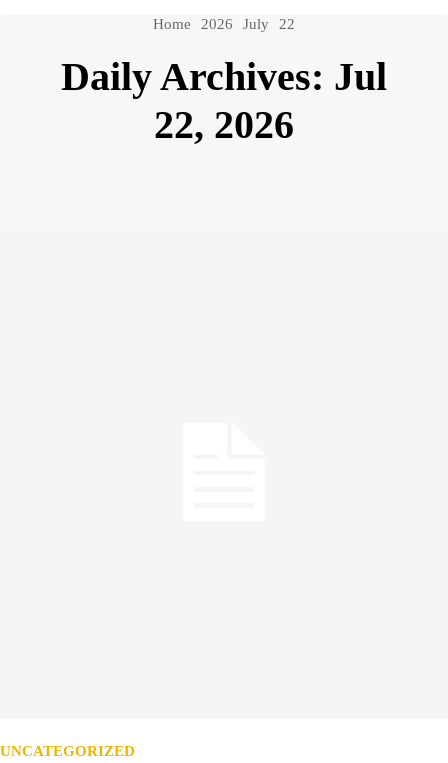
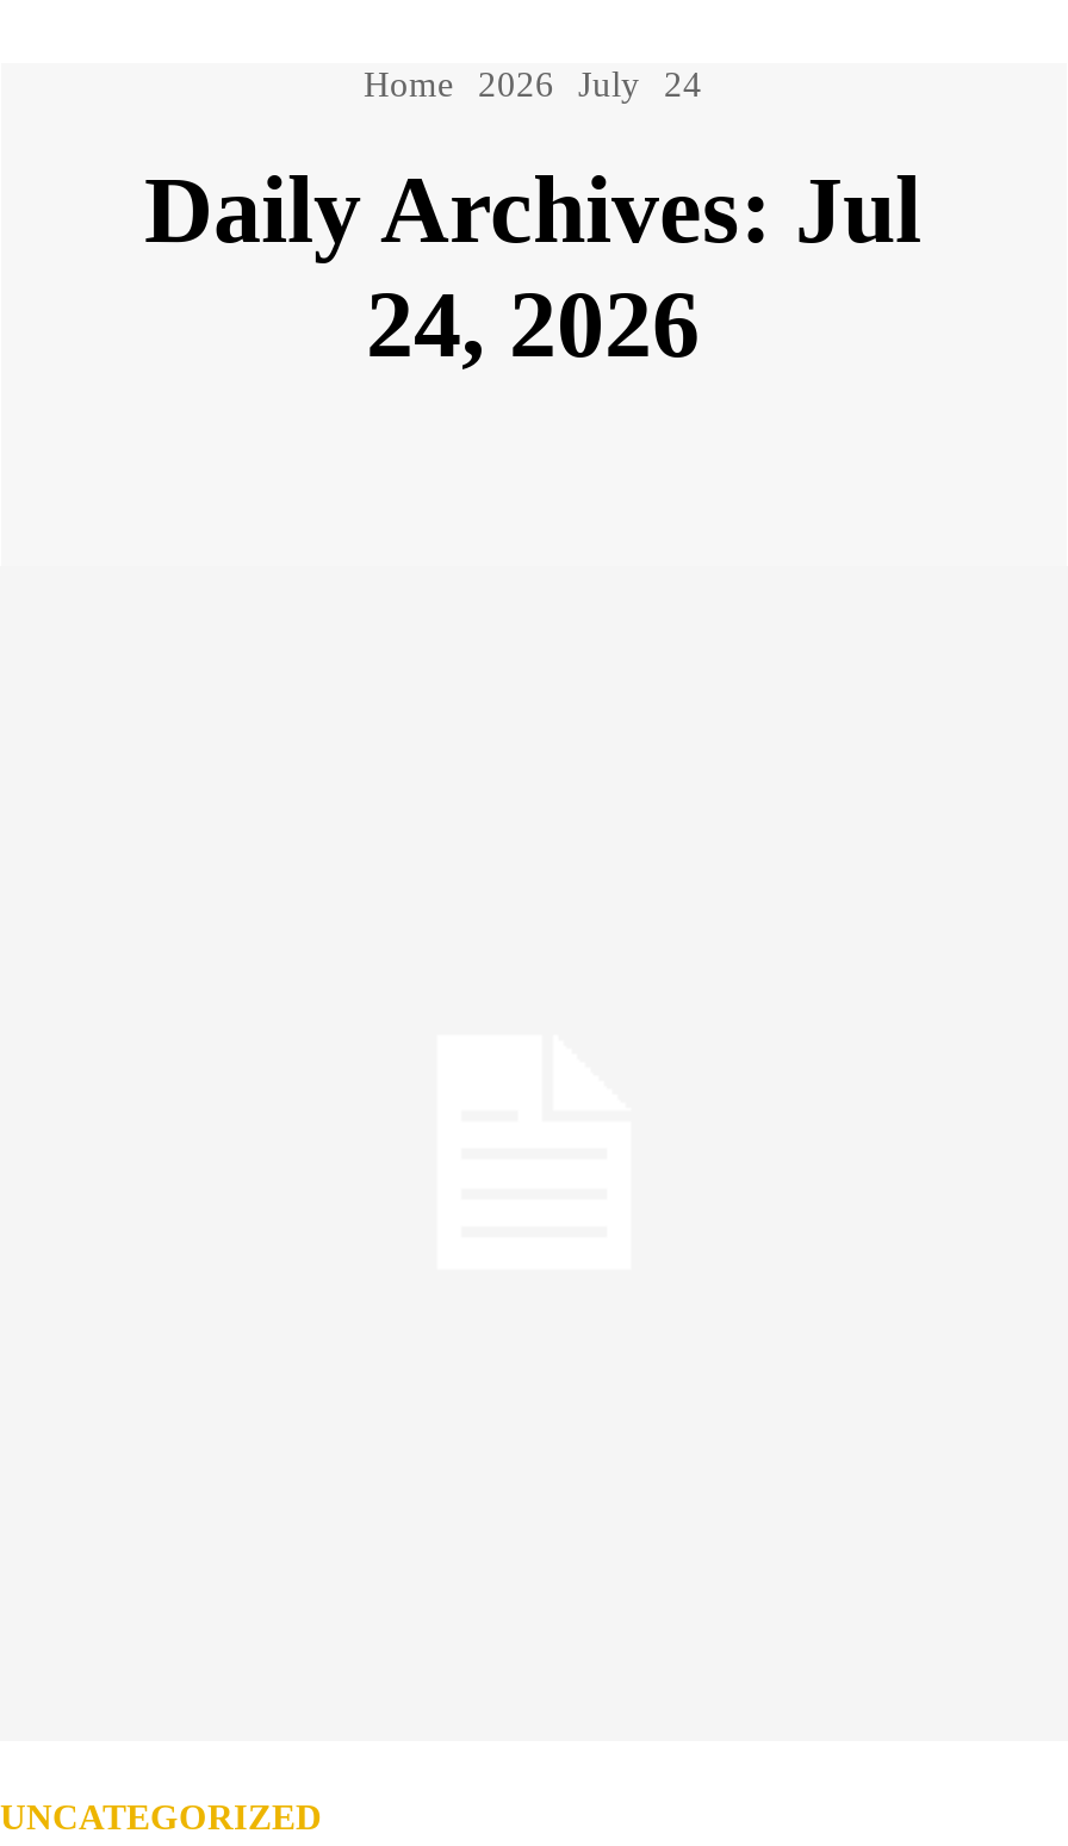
[152,16,294,32] Home 2026 July 22 -> [364,66,702,104] Home 2026 July 24
[153,102,293,147] 22, 2026 -> [366,271,700,378] 24, 2026

